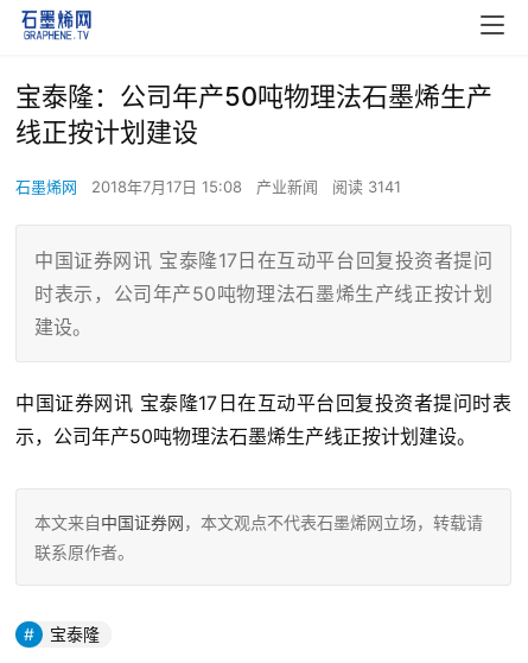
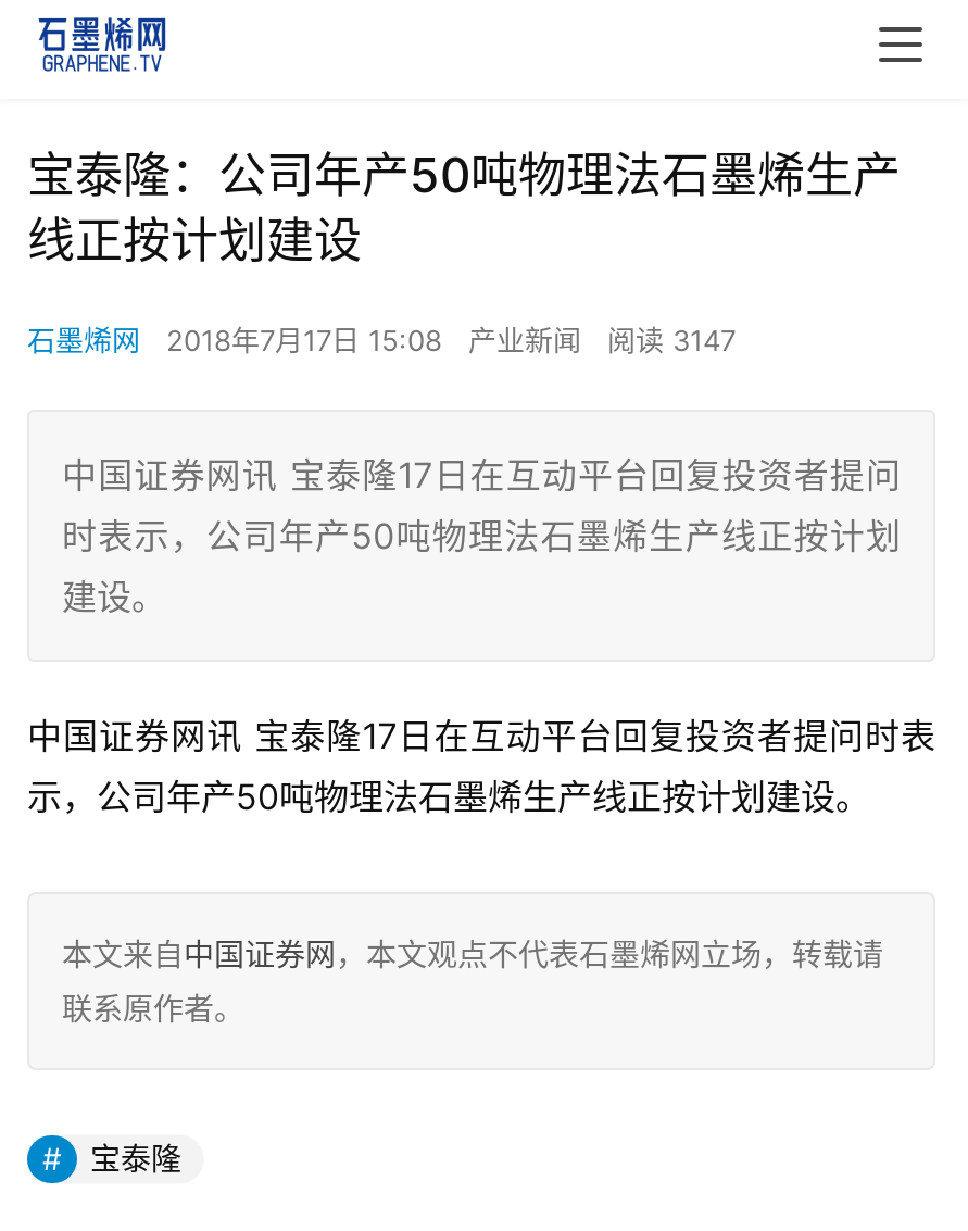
[15,177,401,196] 石墨烯网 2018年7月17日 15:08 产业新闻 阅读 3141 -> [27,323,736,357] 石墨烯网 2018年7月17日 15:08 产业新闻 阅读 3147

